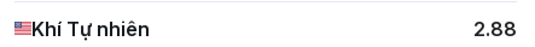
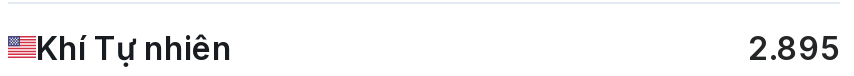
[473,17,517,41] 2.88 -> [748,28,840,68] 2.895

